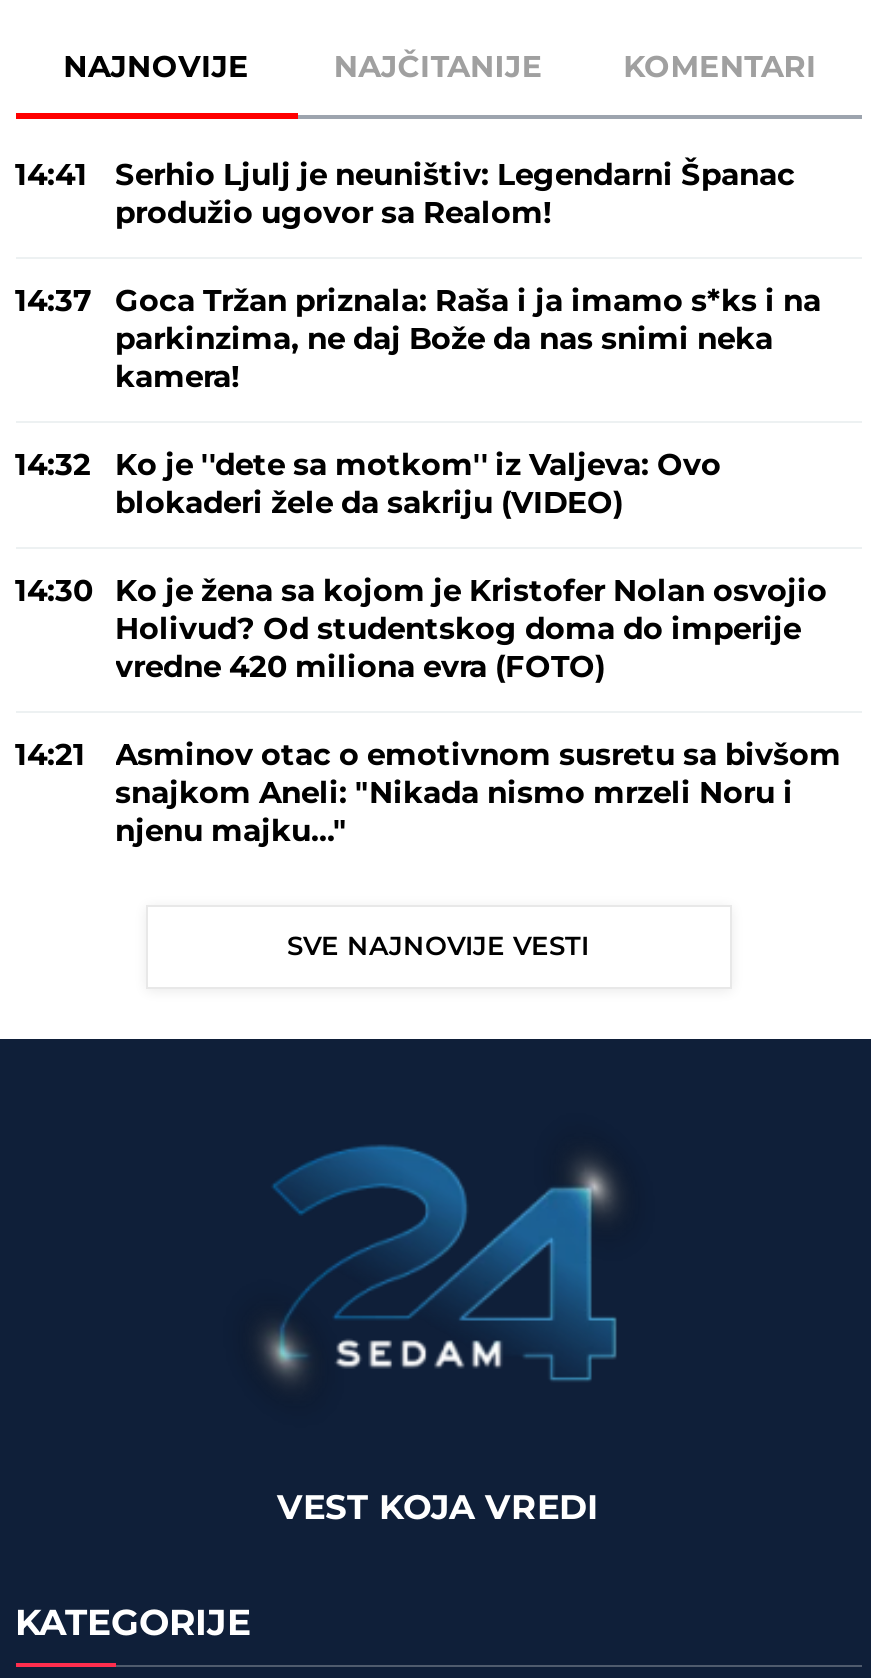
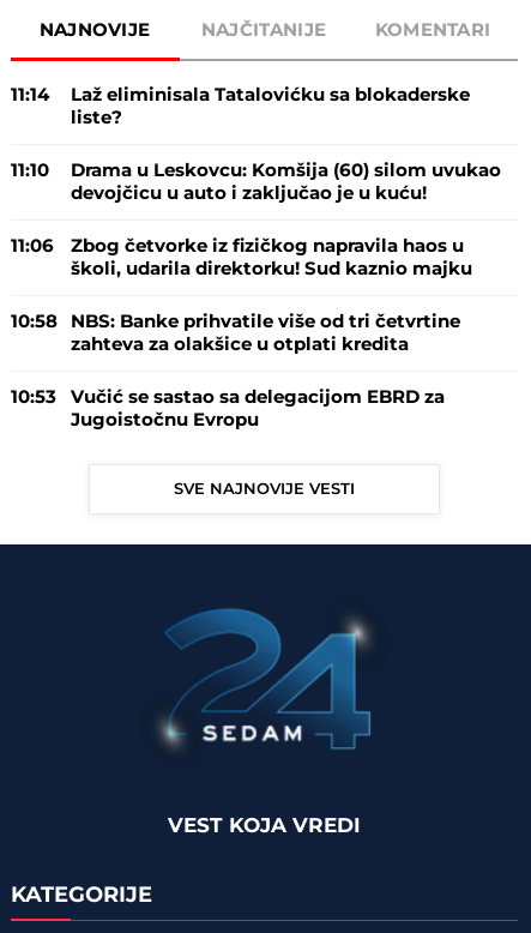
[15,154,87,200] 14:41 -> [10,82,49,110] 11:14
[115,154,795,238] Serhio Ljulj je neuništiv: Legendarni Španac | produžio ugovor sa Realom! -> [70,82,469,133] Laž eliminisala Tatalovićku sa blokaderske | liste?
[15,280,91,326] 14:37 -> [10,158,49,185] 11:10
[115,280,821,402] Goca Tržan priznala: Raša i ja imamo s*ks i na | parkinzima, ne daj Bože da nas snimi neka | kamera! -> [70,158,500,208] Drama u Leskovcu: Komšija (60) silom uvukao | devojčicu u auto i zaključao je u kuću!
[15,444,91,490] 14:32 -> [10,233,53,261] 11:06
[115,444,721,528] Ko je ''dete sa motkom'' iz Valjeva: Ovo | blokaderi žele da sakriju (VIDEO) -> [70,233,472,284] Zbog četvorke iz fizičkog napravila haos u | školi, udarila direktorku! Sud kaznio majku
[15,570,93,616] 14:30 -> [10,309,57,336] 10:58
[115,570,827,692] Ko je žena sa kojom je Kristofer Nolan osvojio | Holivud? Od studentskog doma do imperije | vredne 420 miliona evra (FOTO) -> [70,309,460,359] NBS: Banke prihvatile više od tri četvrtine | zahteva za olakšice u otplati kredita
[15,734,85,780] 14:21 -> [10,384,56,412] 10:53
[115,734,841,856] Asminov otac o emotivnom susretu sa bivšom | snajkom Aneli: "Nikada nismo mrzeli Noru i | njenu majku..." -> [70,384,444,435] Vučić se sastao sa delegacijom EBRD za | Jugoistočnu Evropu

